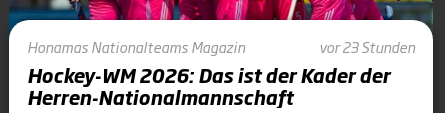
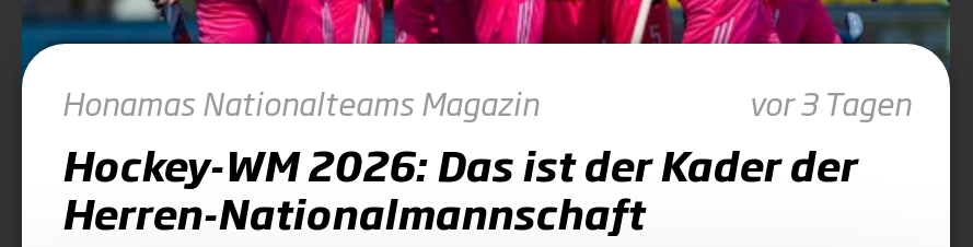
[319,36,415,57] vor 23 Stunden -> [749,79,911,125] vor 3 Tagen

